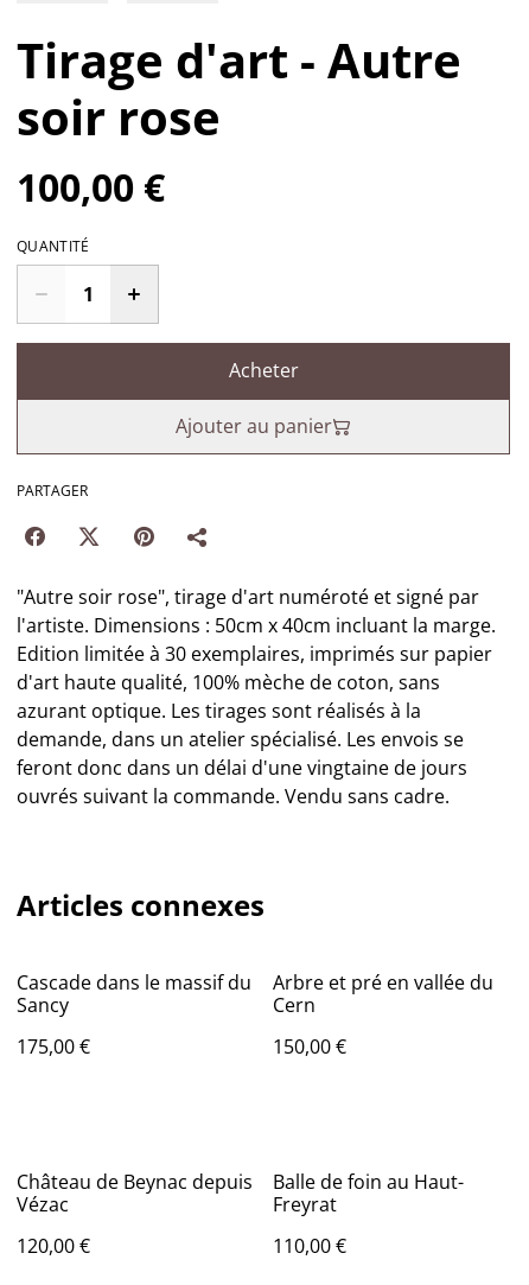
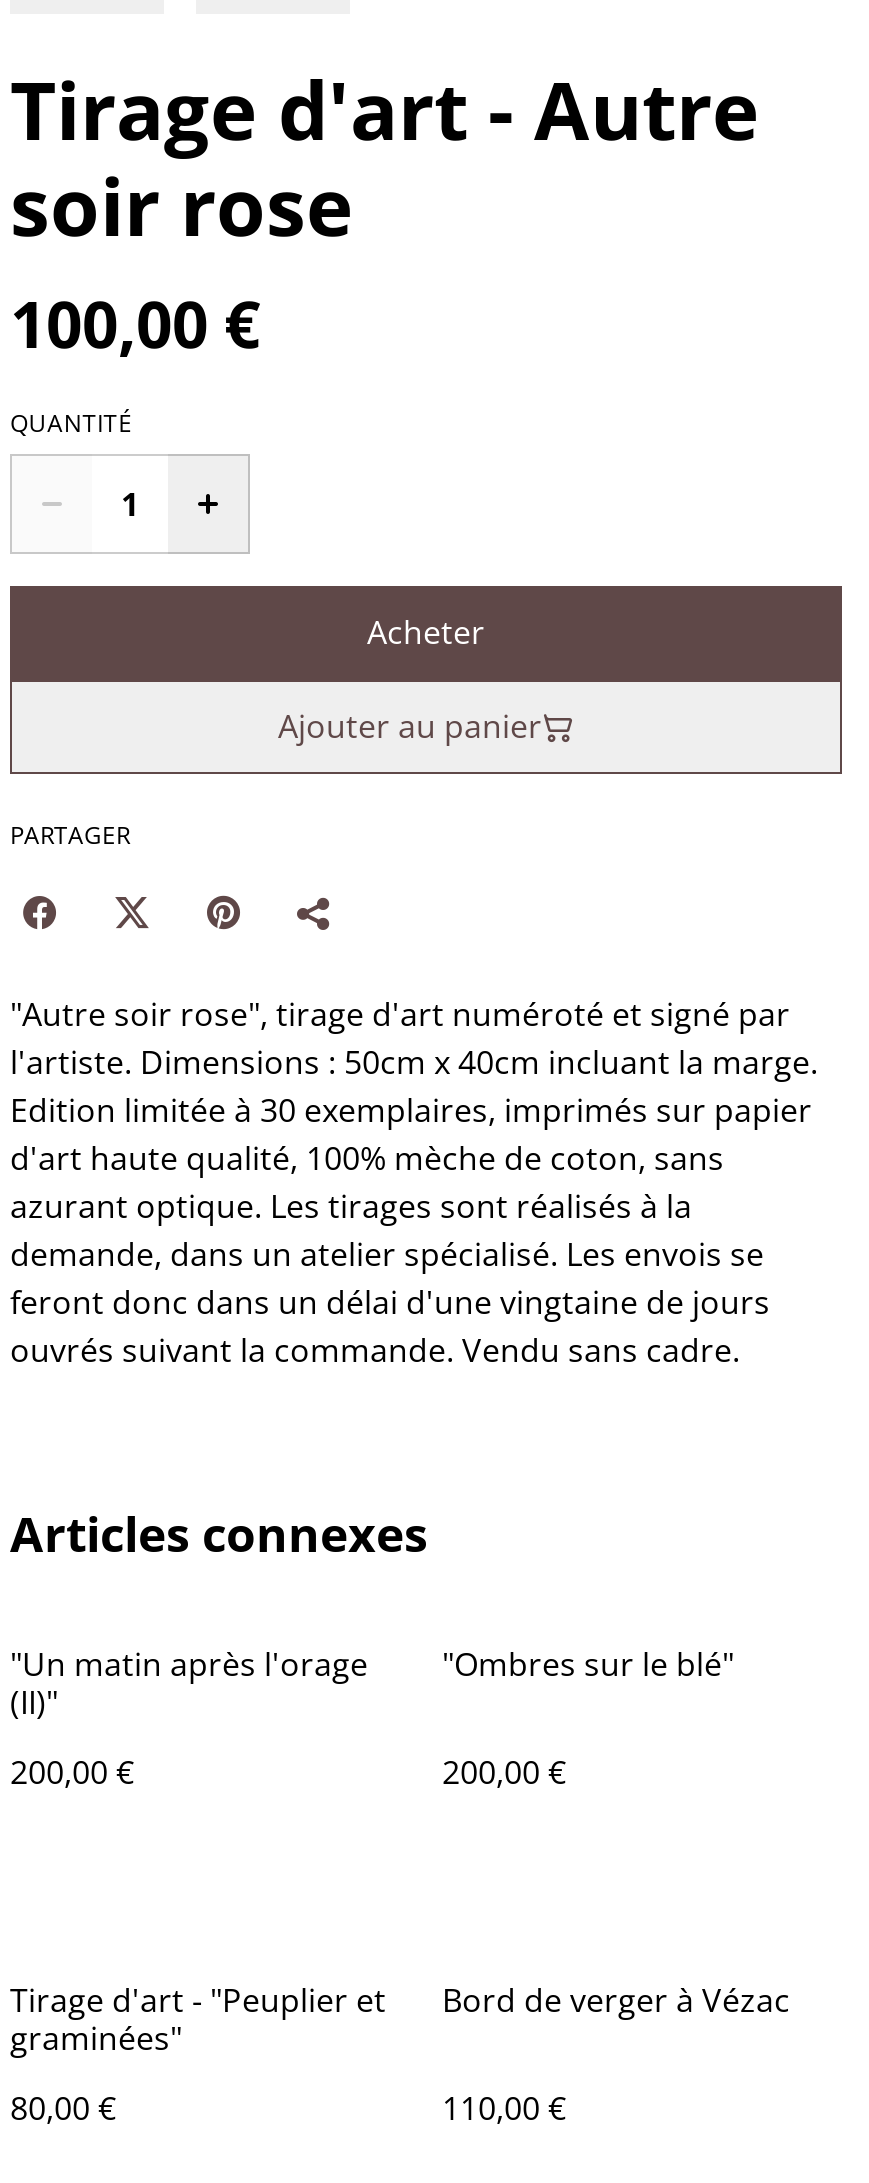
[17,969,251,1018] Cascade dans le massif du | Sancy -> [10,1642,368,1724] "Un matin après l'orage | (II)"
[273,969,493,1018] Arbre et pré en vallée du | Cern -> [442,1642,734,1686] "Ombres sur le blé"
[17,1033,90,1060] 175,00 € -> [10,1750,134,1794] 200,00 €
[273,1033,346,1060] 150,00 € -> [442,1750,566,1794] 200,00 €
[17,1169,253,1217] Château de Beynac depuis | Vézac -> [10,1978,386,2060] Tirage d'art - "Peuplier et | graminées"
[273,1169,464,1217] Balle de foin au Haut- | Freyrat -> [442,1978,790,2022] Bord de verger à Vézac
[17,1233,90,1259] 120,00 € -> [10,2086,116,2130] 80,00 €

